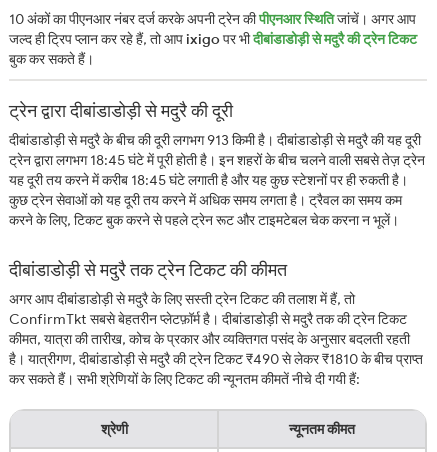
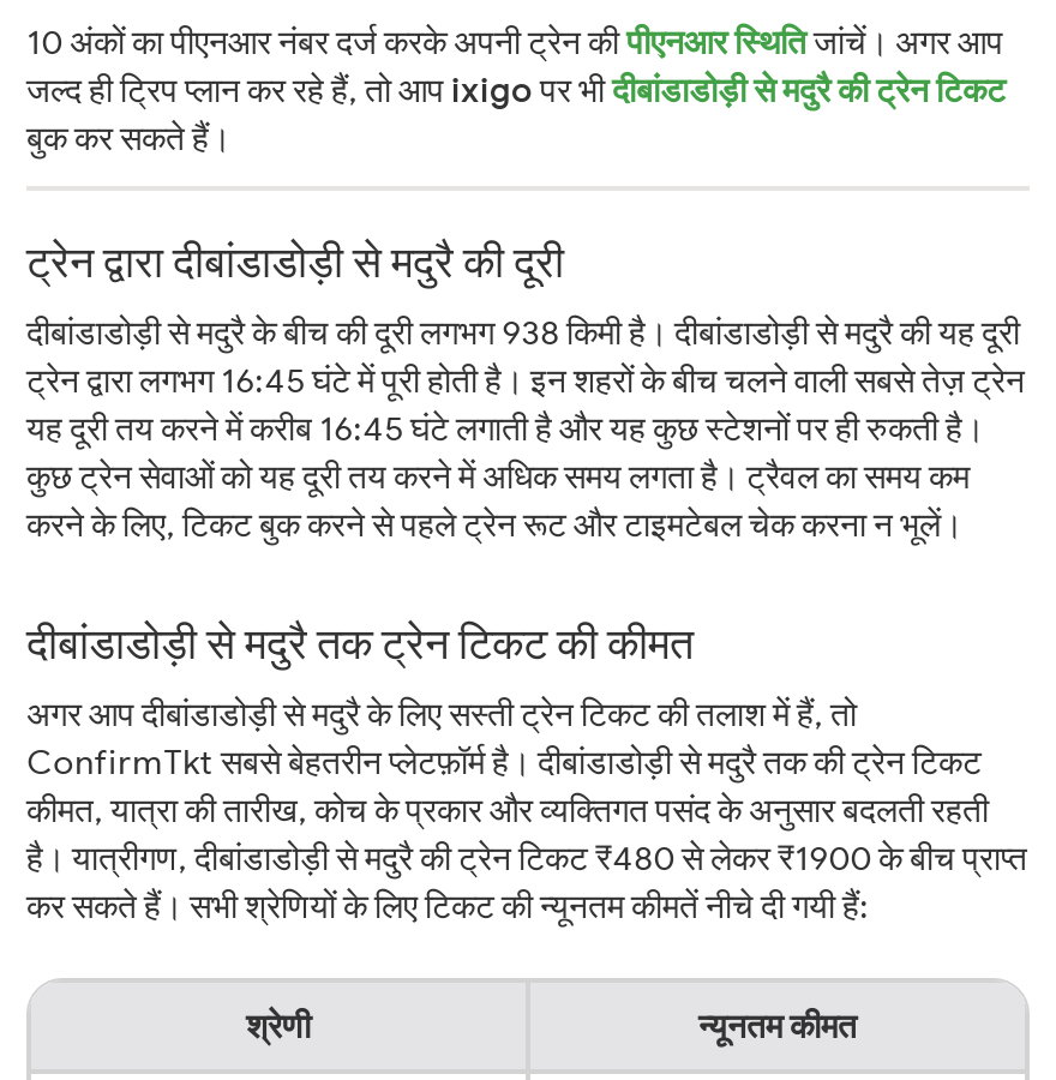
[9,131,421,149] दीबांडाडोड़ी से मदुरै के बीच की दूरी लगभग 913 किमी है। दीबांडाडोड़ी से मदुरै की यह दूरी -> [26,311,1020,354] दीबांडाडोड़ी से मदुरै के बीच की दूरी लगभग 938 किमी है। दीबांडाडोड़ी से मदुरै की यह दूरी
[9,151,425,169] ट्रेन द्वारा लगभग 18:45 घंटे में पूरी होती है। इन शहरों के बीच चलने वाली सबसे तेज़ ट्रेन -> [26,359,1025,402] ट्रेन द्वारा लगभग 16:45 घंटे में पूरी होती है। इन शहरों के बीच चलने वाली सबसे तेज़ ट्रेन
[9,171,408,189] यह दूरी तय करने में करीब 18:45 घंटे लगाती है और यह कुछ स्टेशनों पर ही रुकती है। -> [26,407,984,450] यह दूरी तय करने में करीब 16:45 घंटे लगाती है और यह कुछ स्टेशनों पर ही रुकती है।
[9,350,423,368] है। यात्रीगण, दीबांडाडोड़ी से मदुरै की ट्रेन टिकट ₹490 से लेकर ₹1810 के बीच प्राप्त -> [26,837,1027,880] है। यात्रीगण, दीबांडाडोड़ी से मदुरै की ट्रेन टिकट ₹480 से लेकर ₹1900 के बीच प्राप्त

